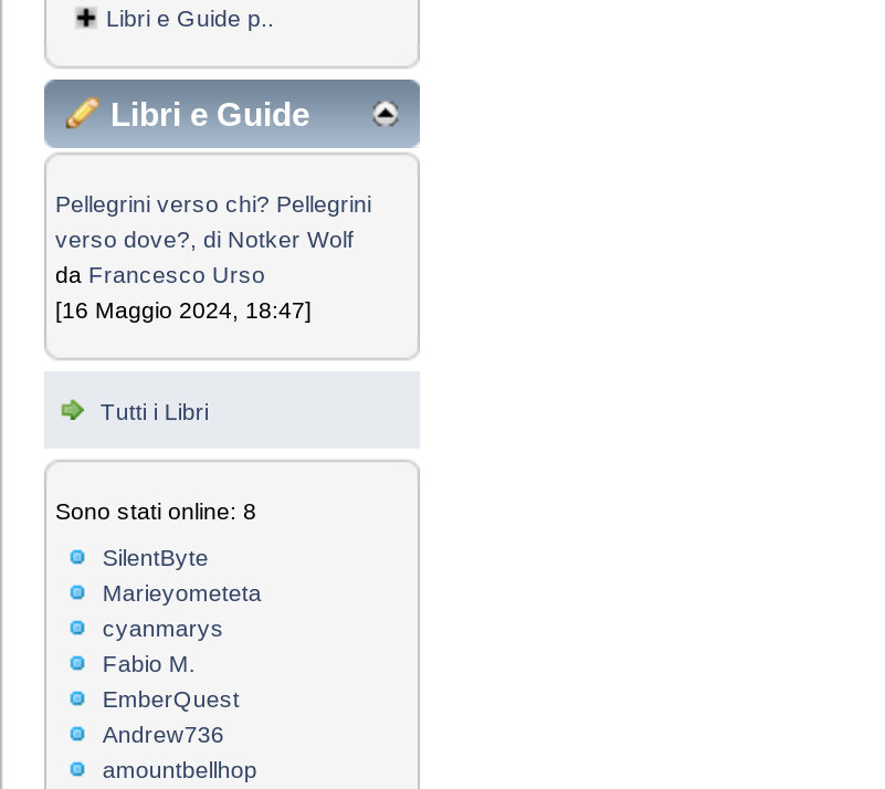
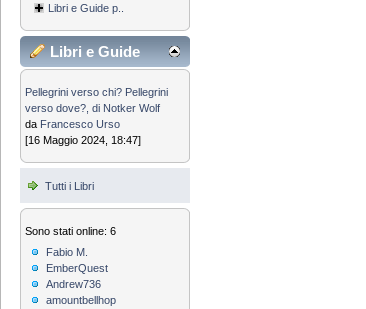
[55,497,261,642] Sono stati online: 8 | SilentByte | Marieyometeta | cyanmarys -> [25,225,116,237] Sono stati online: 6

